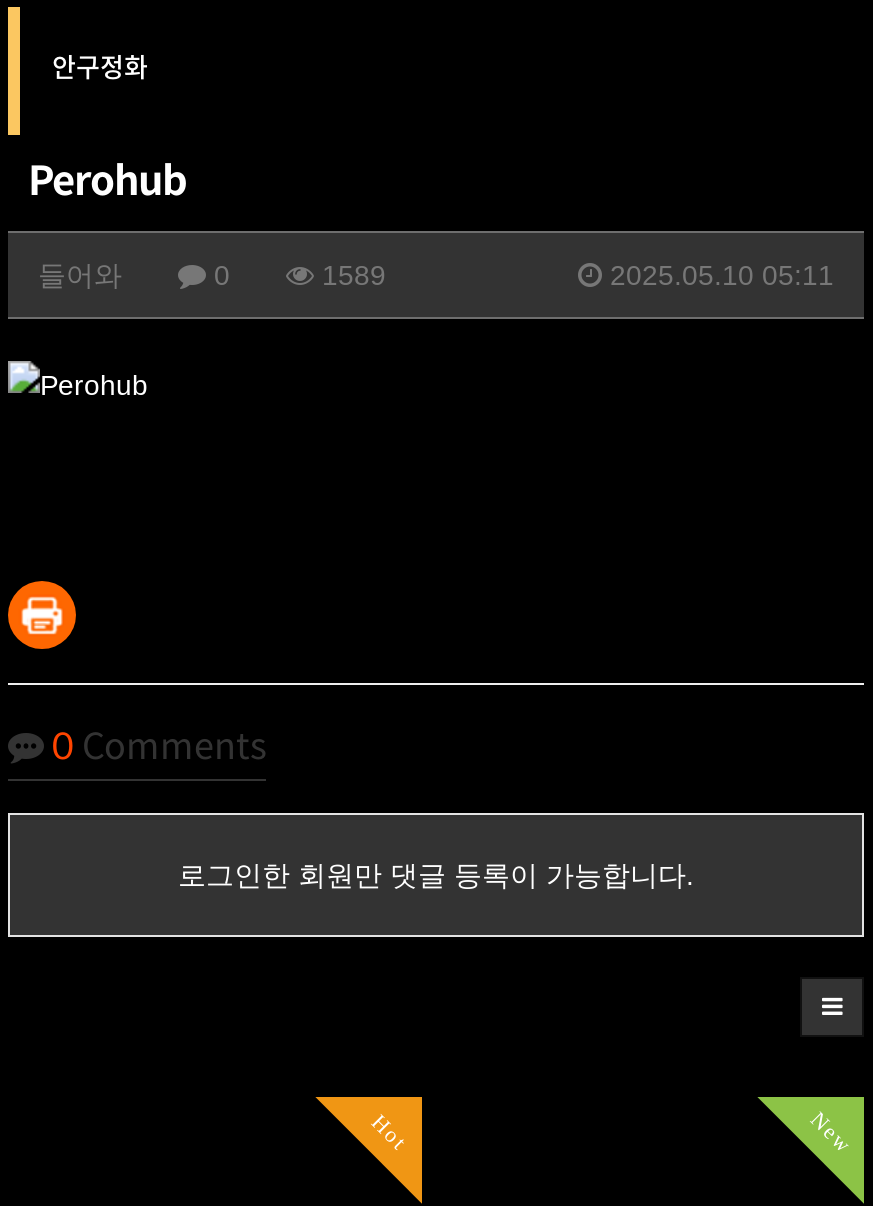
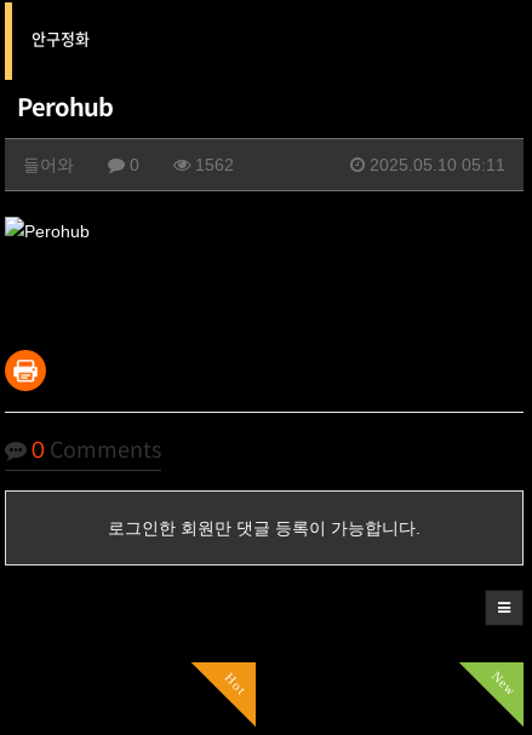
[314,259,386,291] 1589 -> [190,155,234,175] 1562

